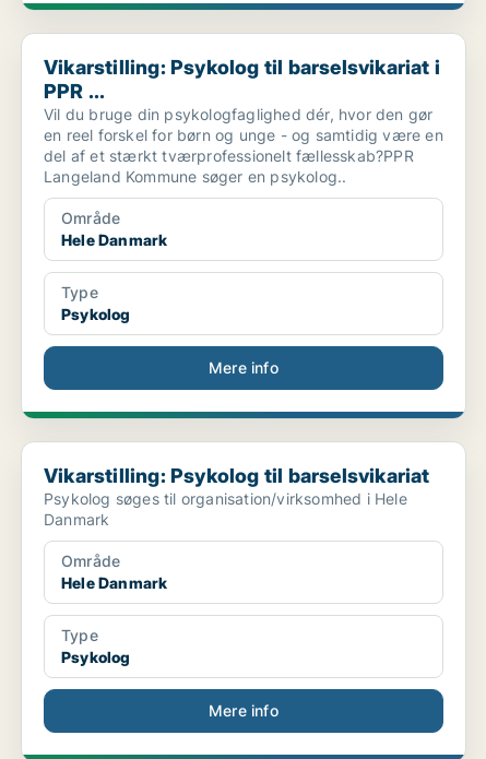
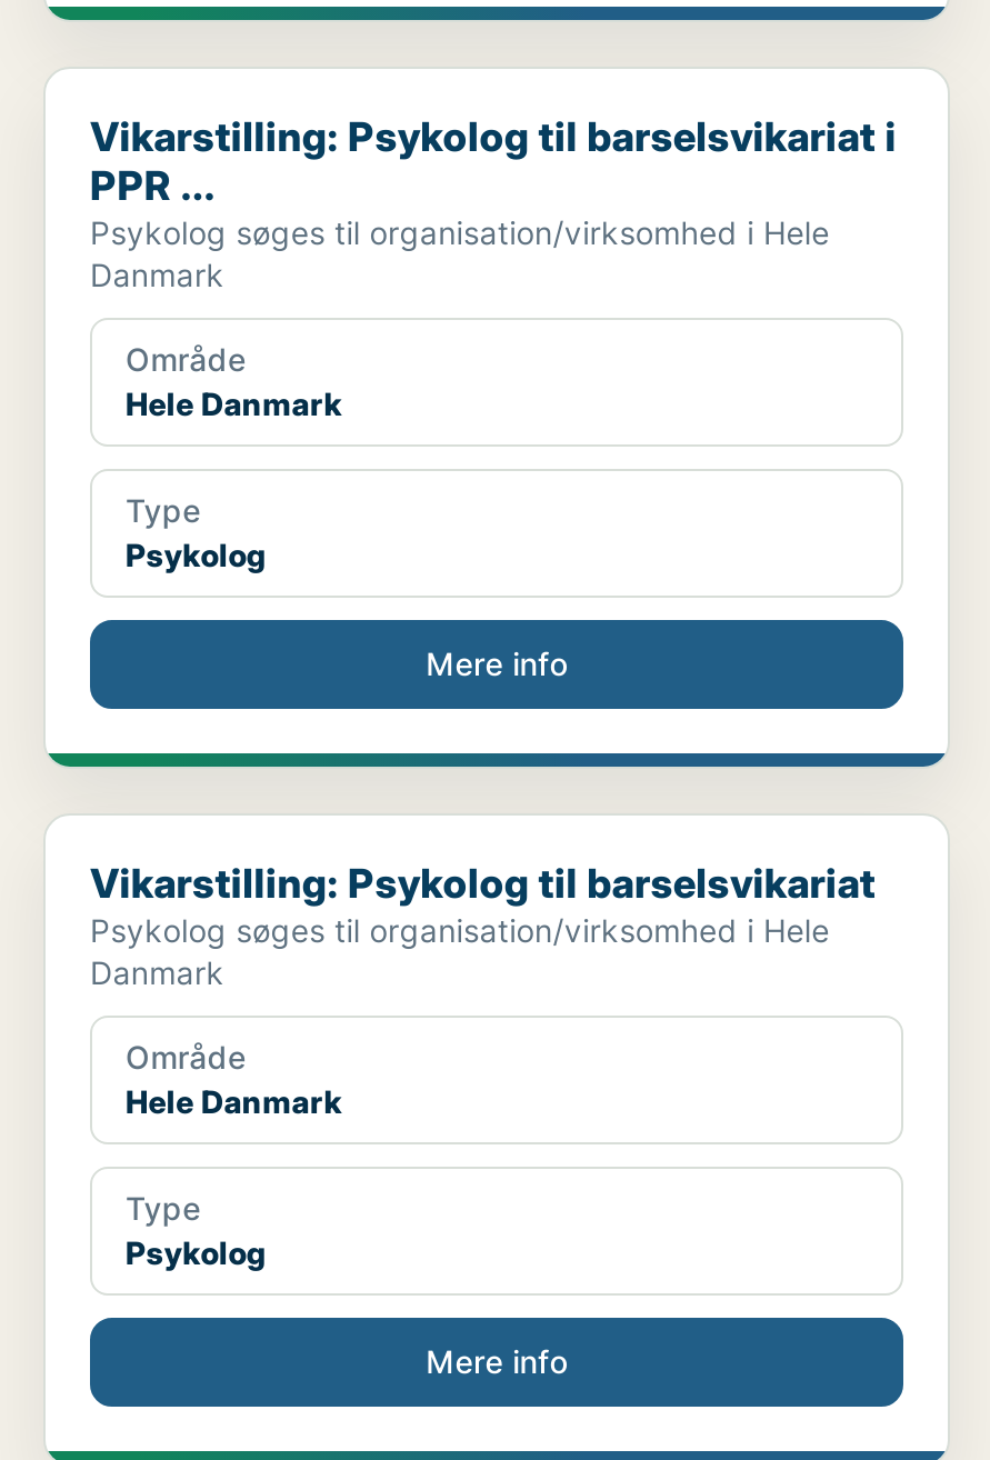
[44,105,443,186] Vil du bruge din psykologfaglighed dér, hvor den gør | en reel forskel for børn og unge - og samtidig være en | del af et stærkt tværprofessionelt fællesskab?PPR | Langeland Kommune søger en psykolog.. -> [90,214,830,294] Psykolog søges til organisation/virksomhed i Hele | Danmark

